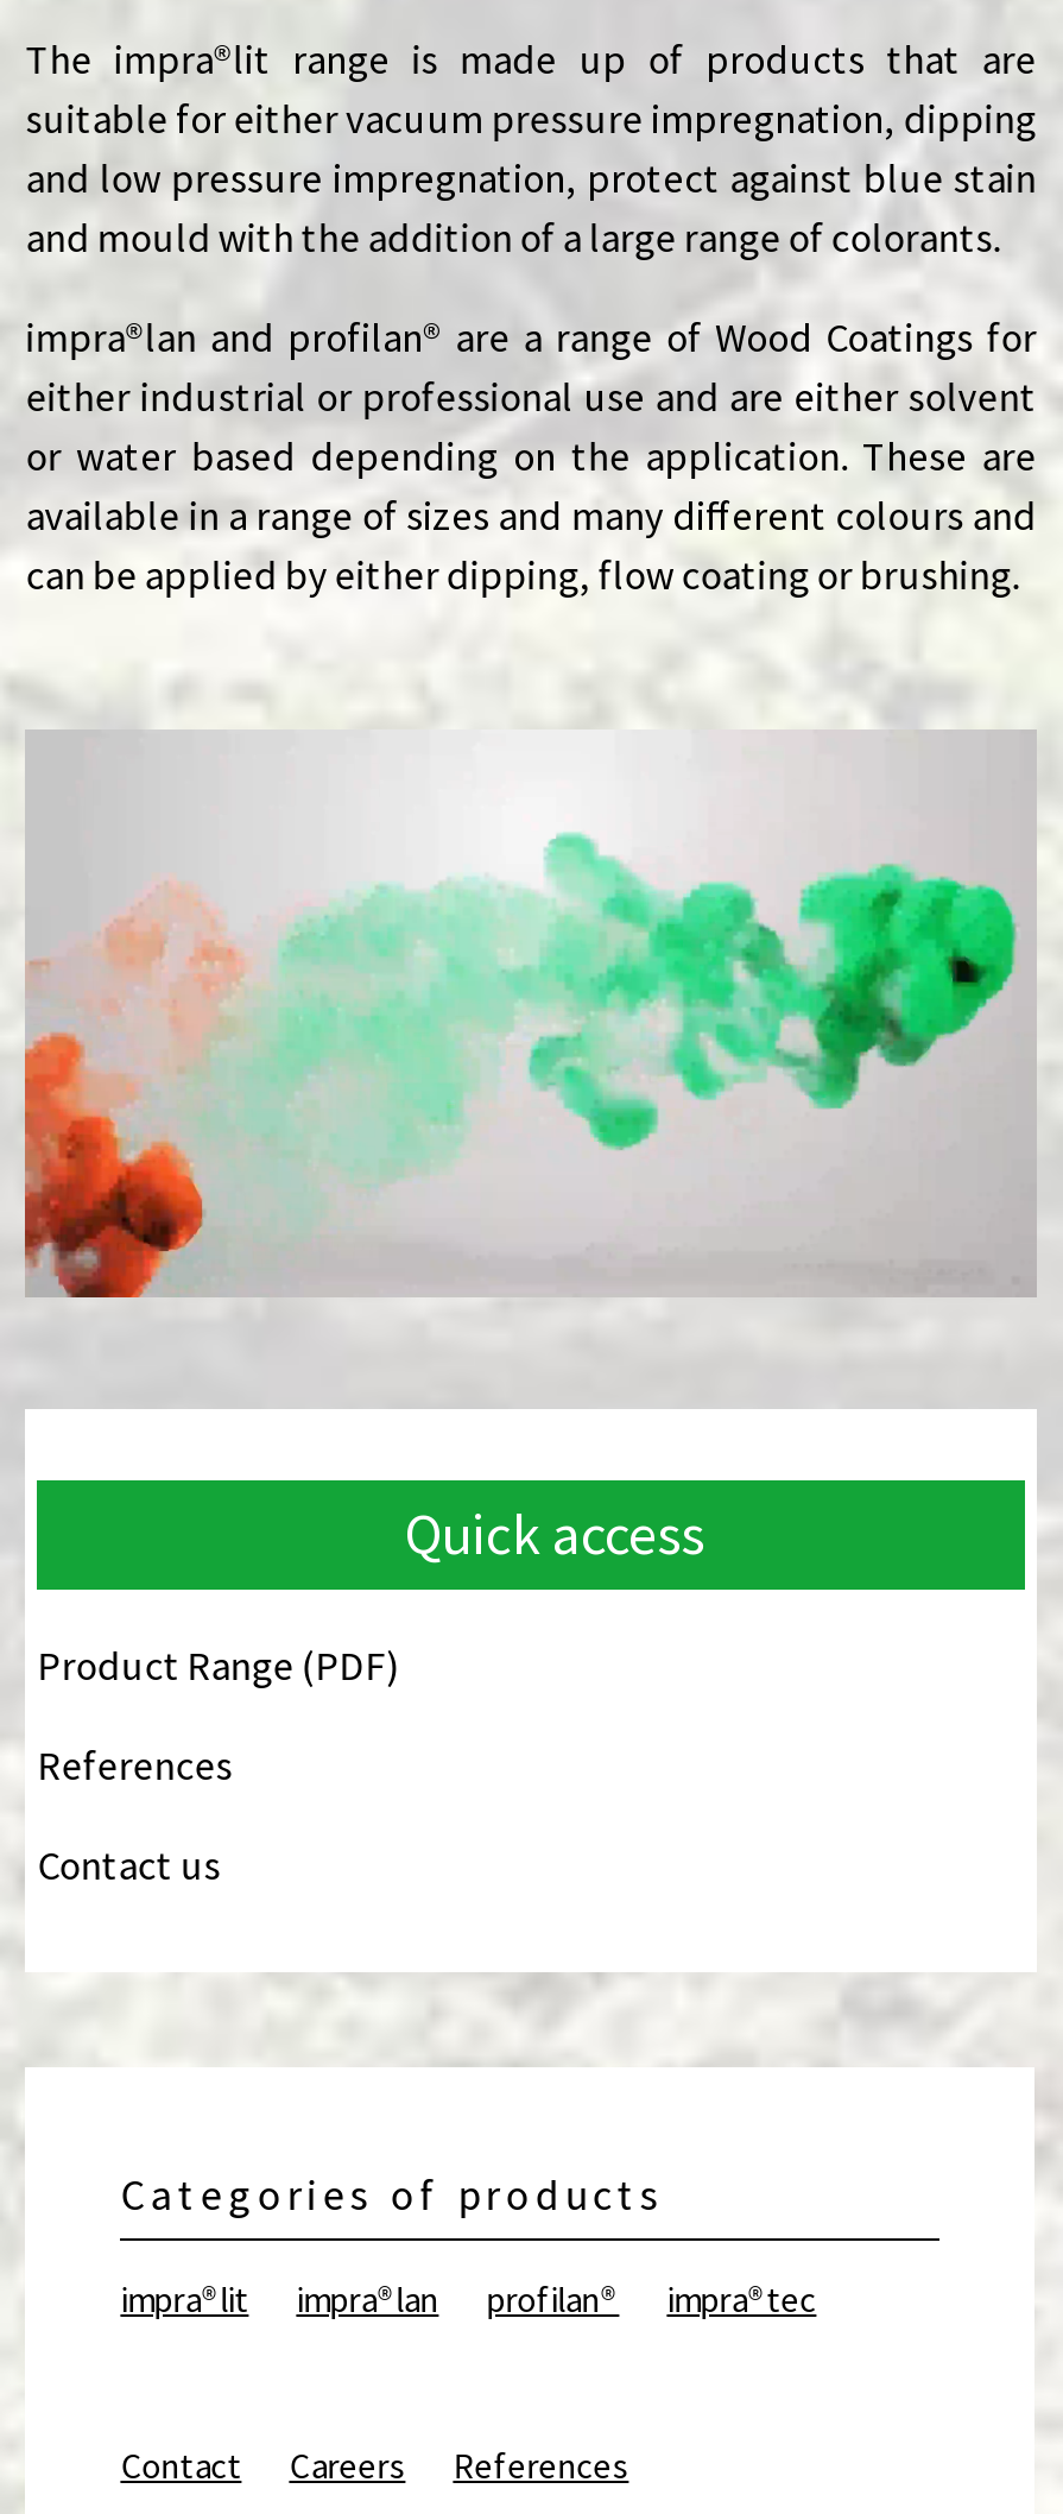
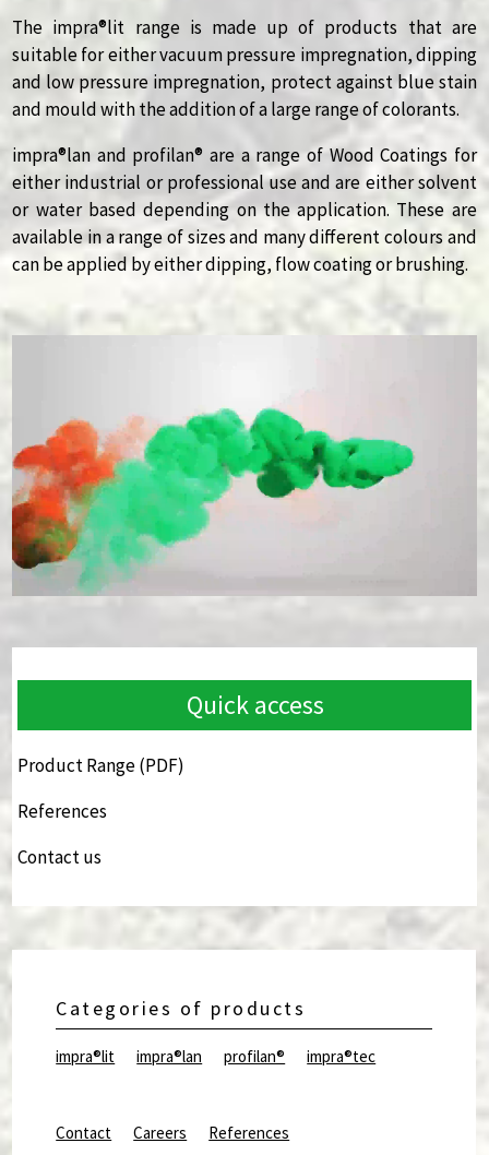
[23,832,1018,1300] [image] -> [12,383,467,596] [image]

